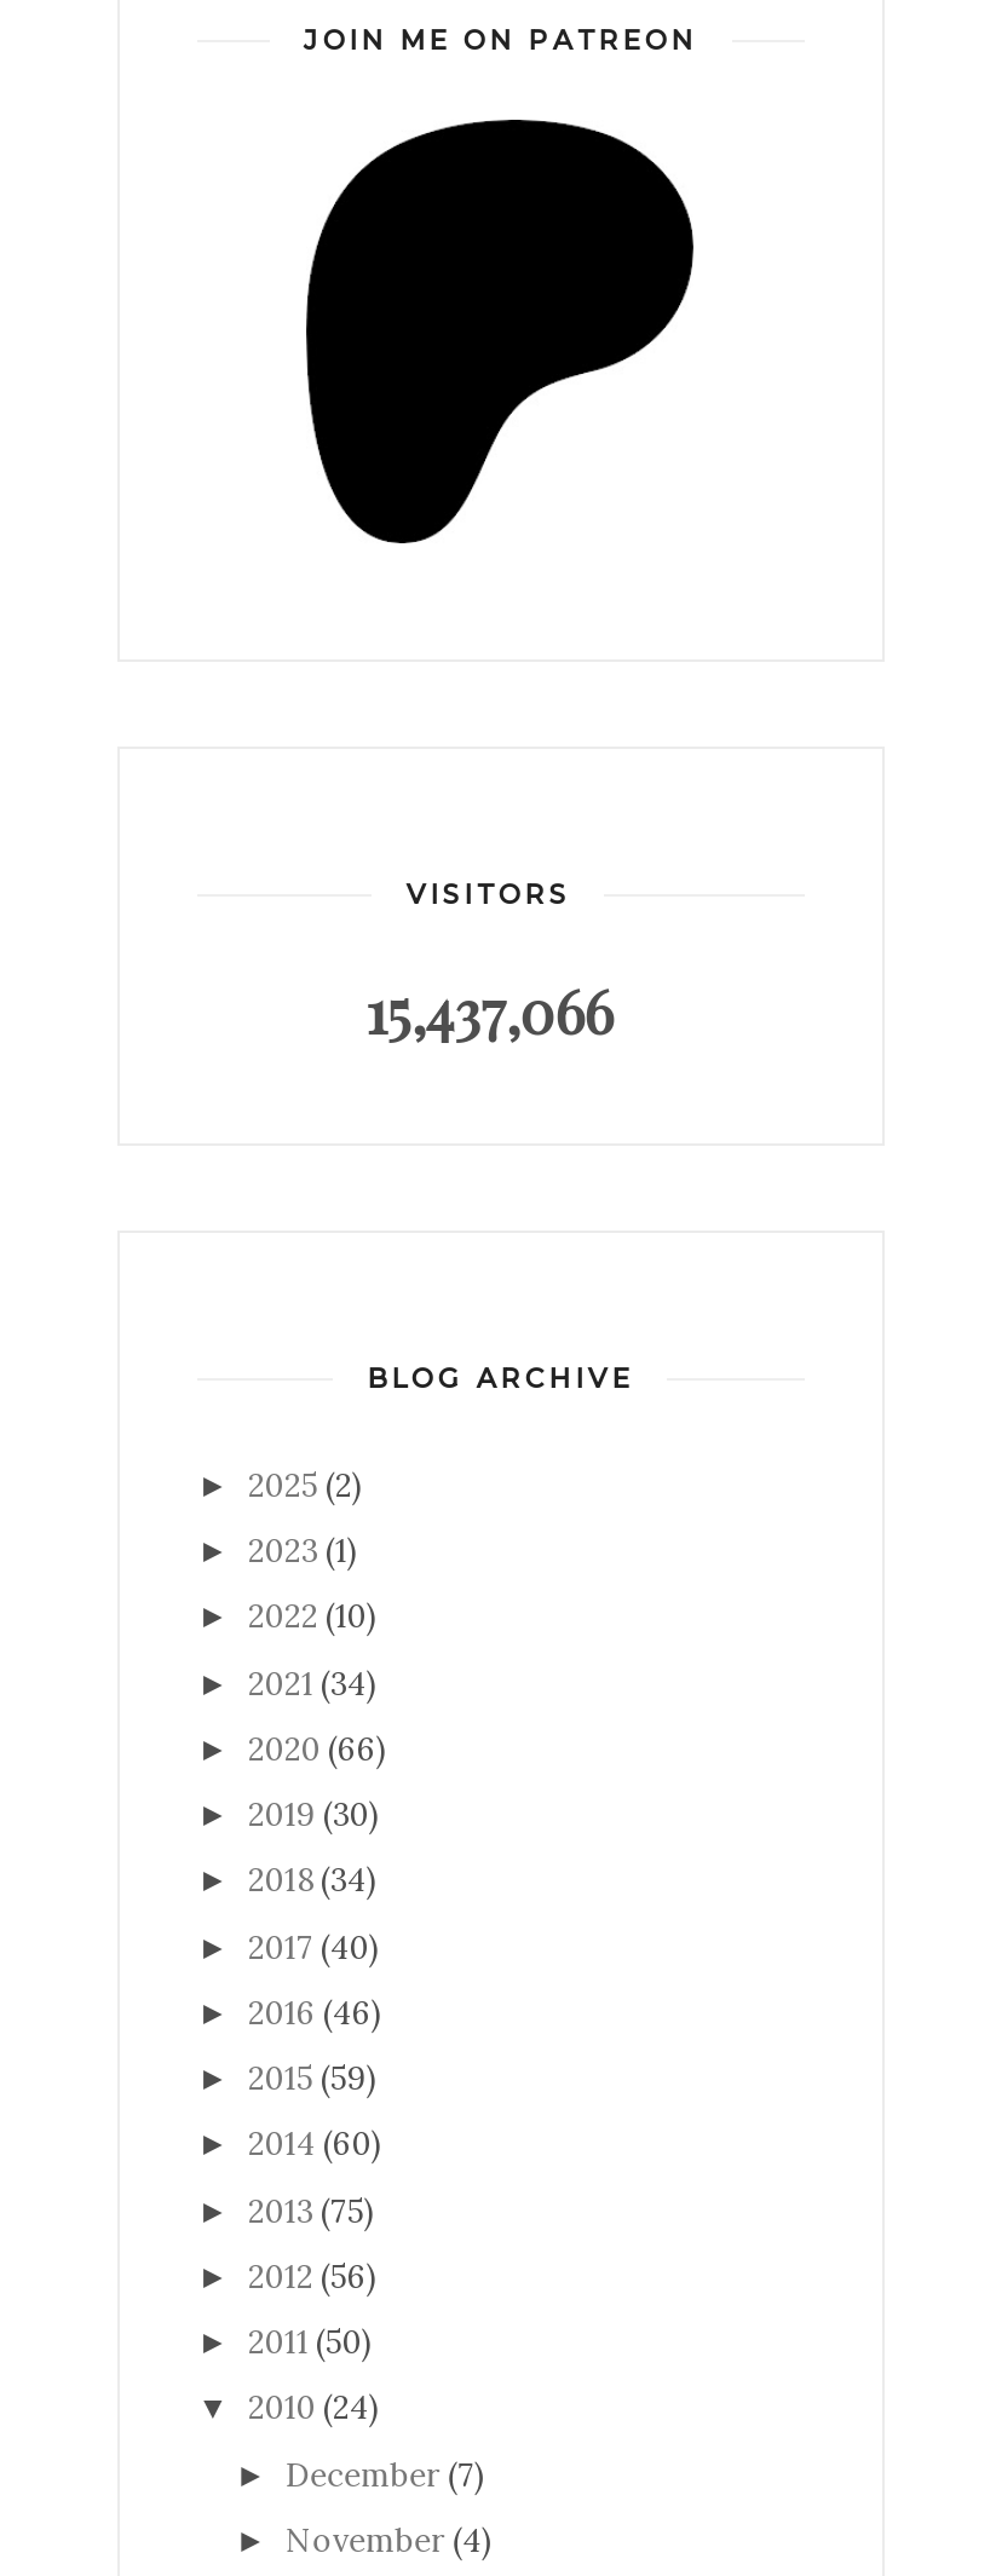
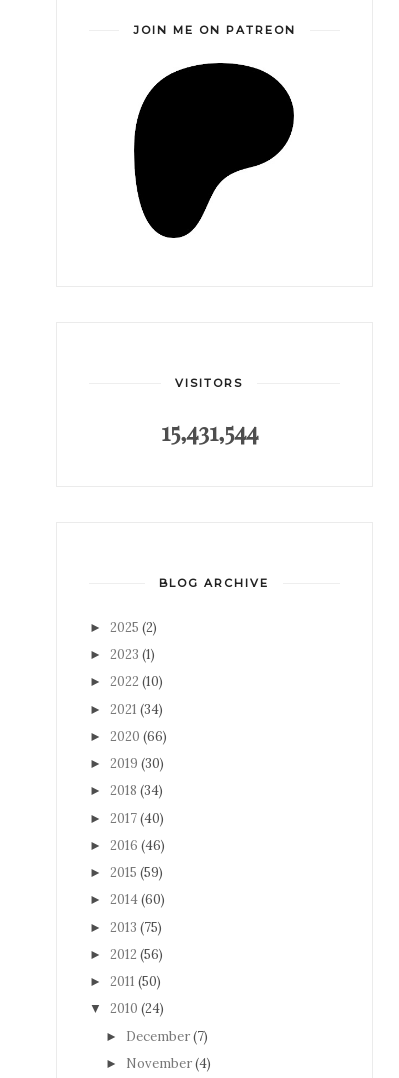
[365,971,612,1049] 15,437,066 -> [161,415,258,447] 15,431,544

